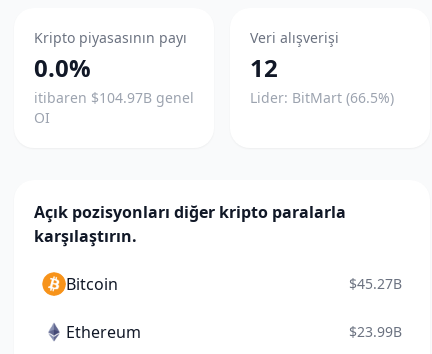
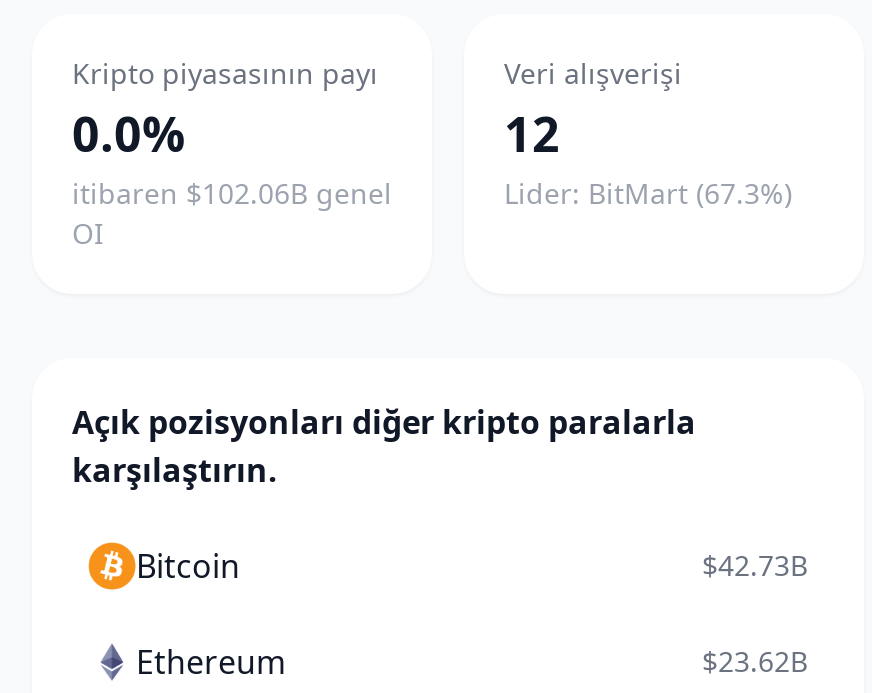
[34,88,194,107] itibaren $104.97B genel -> [72,174,392,212] itibaren $102.06B genel
[250,88,394,107] Lider: BitMart (66.5%) -> [504,174,792,212] Lider: BitMart (67.3%)
[349,274,402,293] $45.27B -> [702,546,808,584] $42.73B
[349,322,402,341] $23.99B -> [702,642,808,680] $23.62B

